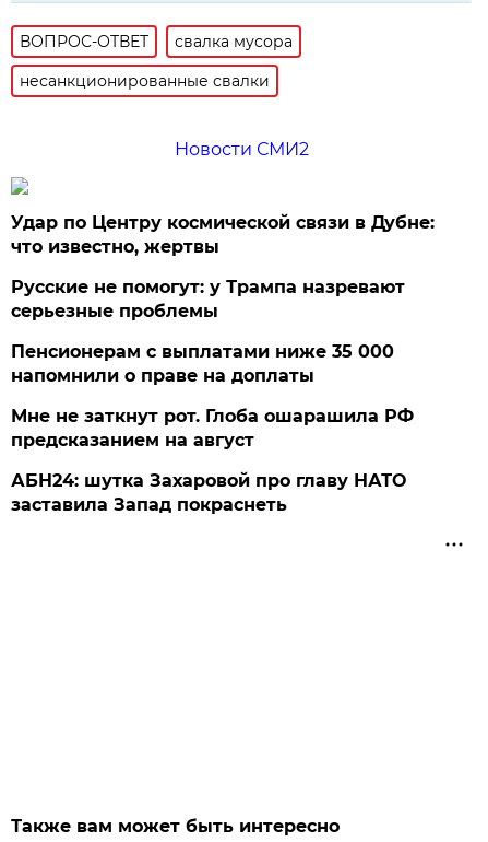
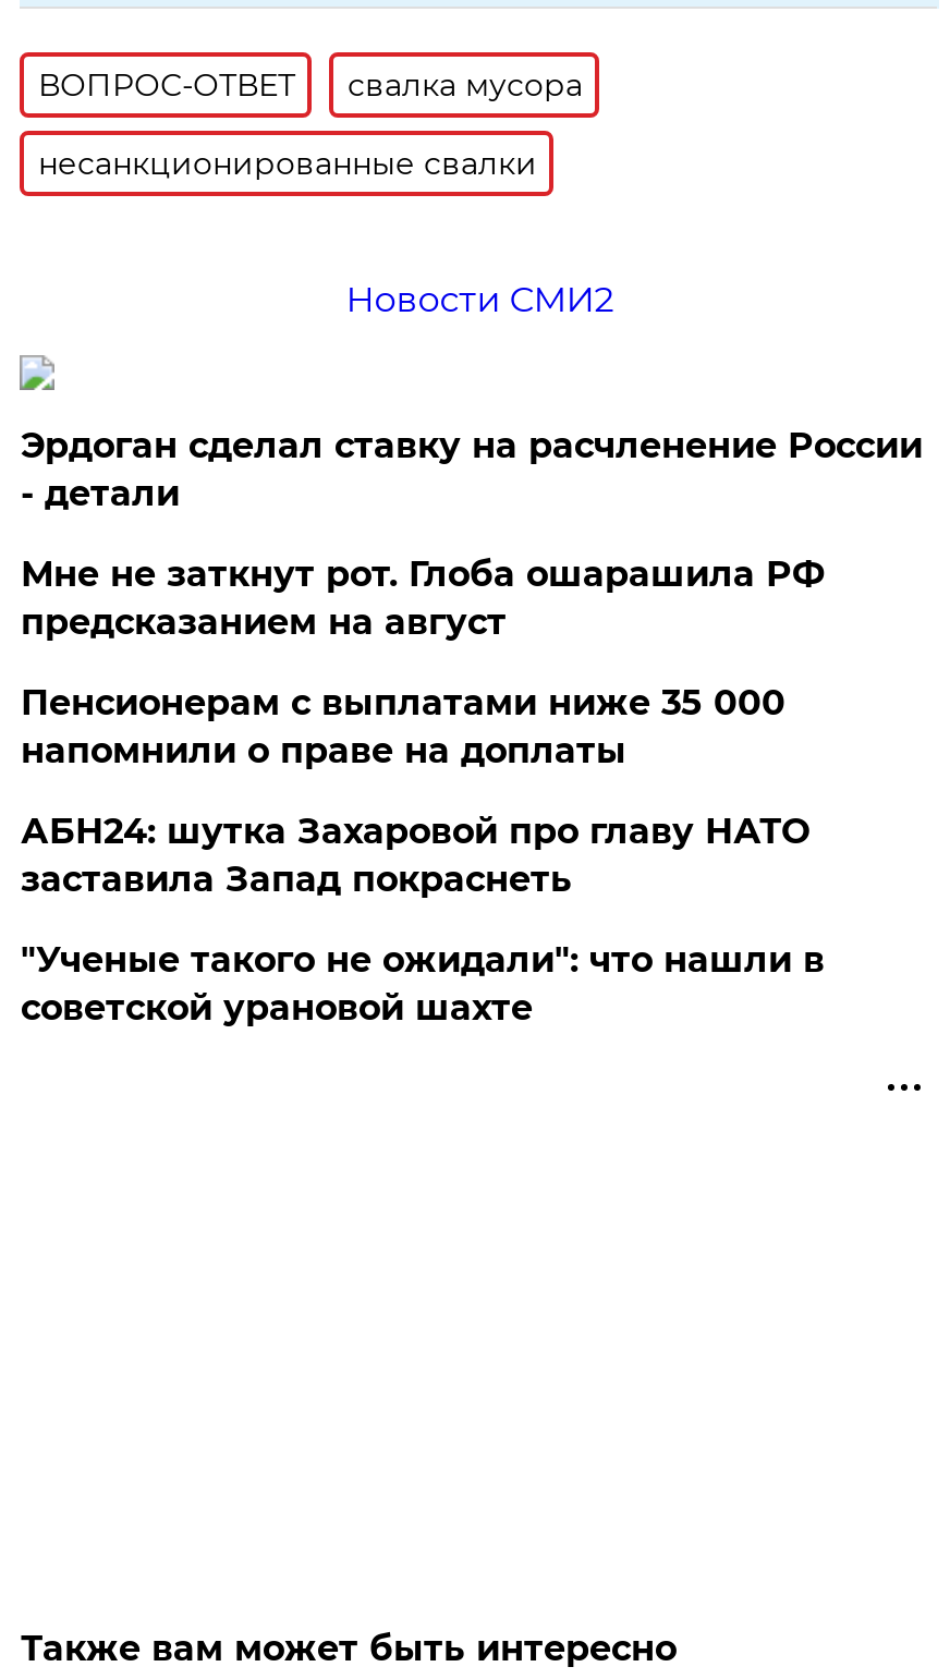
[11,212,435,257] Удар по Центру космической связи в Дубне: | что известно, жертвы -> [20,425,923,514] Эрдоган сделал ставку на расчленение России | - детали
[11,277,405,321] Русские не помогут: у Трампа назревают | серьезные проблемы -> none
moved [11,406,414,451] -> [20,553,824,643]: Мне не заткнут рот. Глоба ошарашила РФ | предсказанием на август
moved [11,470,407,515] -> [20,811,809,900]: АБН24: шутка Захаровой про главу НАТО | заставила Запад покраснеть
none -> [20,939,824,1029] "Ученые такого не ожидали": что нашли в | советской урановой шахте

